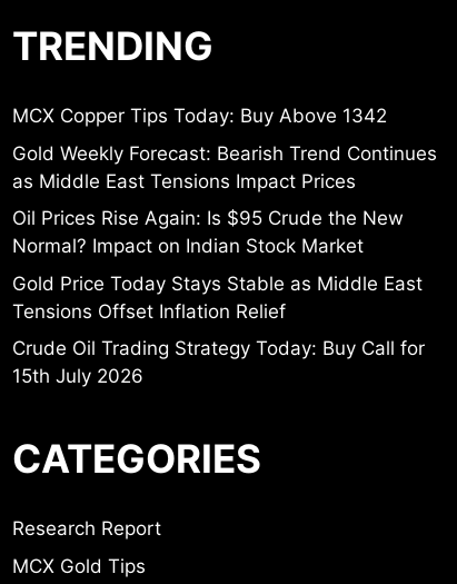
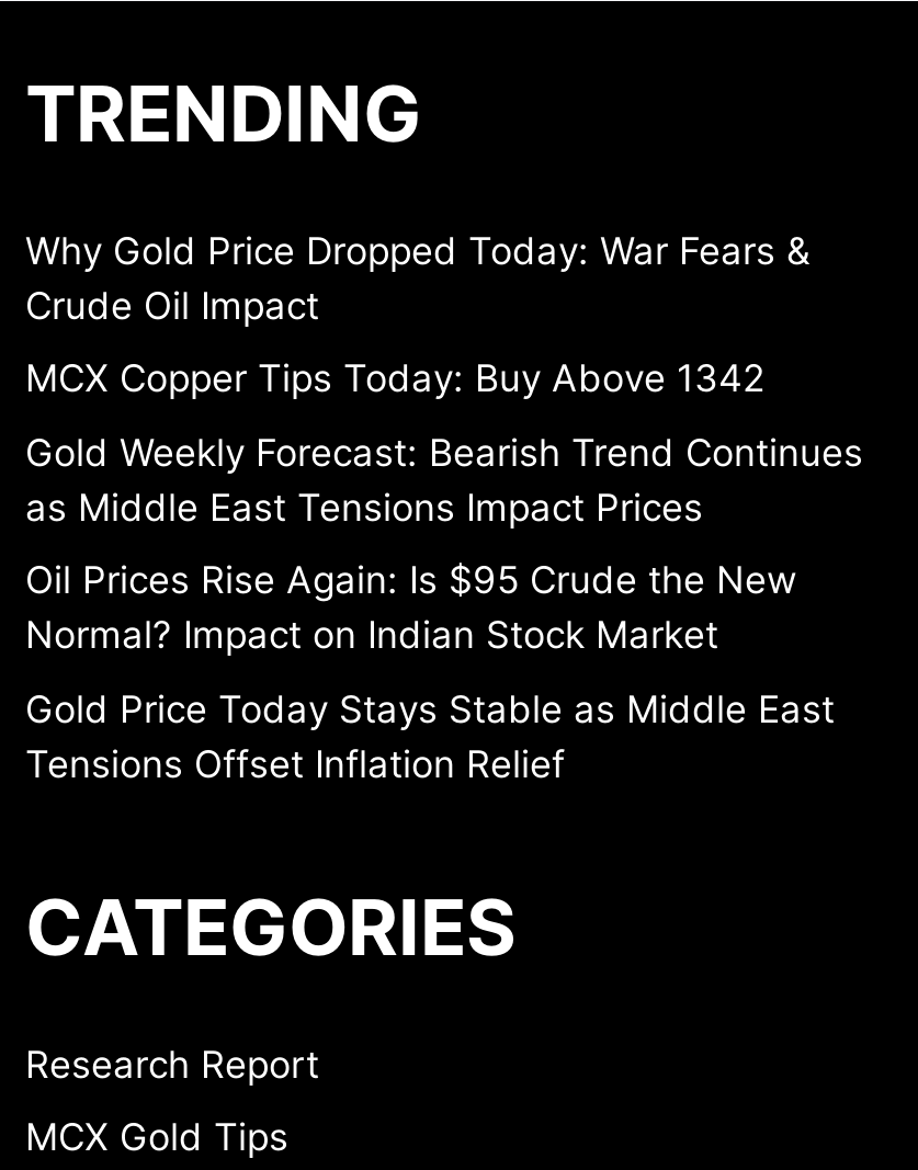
none -> [25,229,811,327] Why Gold Price Dropped Today: War Fears & | Crude Oil Impact
moved [12,105,437,322] -> [25,357,863,786]: MCX Copper Tips Today: Buy Above 1342 | Gold Weekly Forecast: Bearish Trend Continues | as Middle East Tensions Impact Prices | Oil Prices Rise Again: Is $95 Crude the New | Normal? Impact on Indian Stock Market | Gold Price Today Stays Stable as Middle East | Tensions Offset Inflation Relief
[12,337,425,387] Crude Oil Trading Strategy Today: Buy Call for | 15th July 2026 -> none

